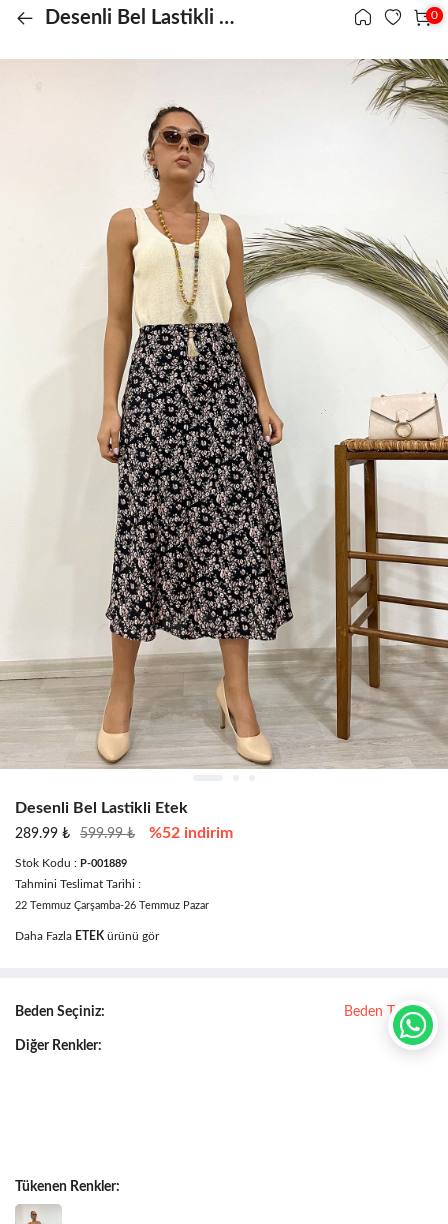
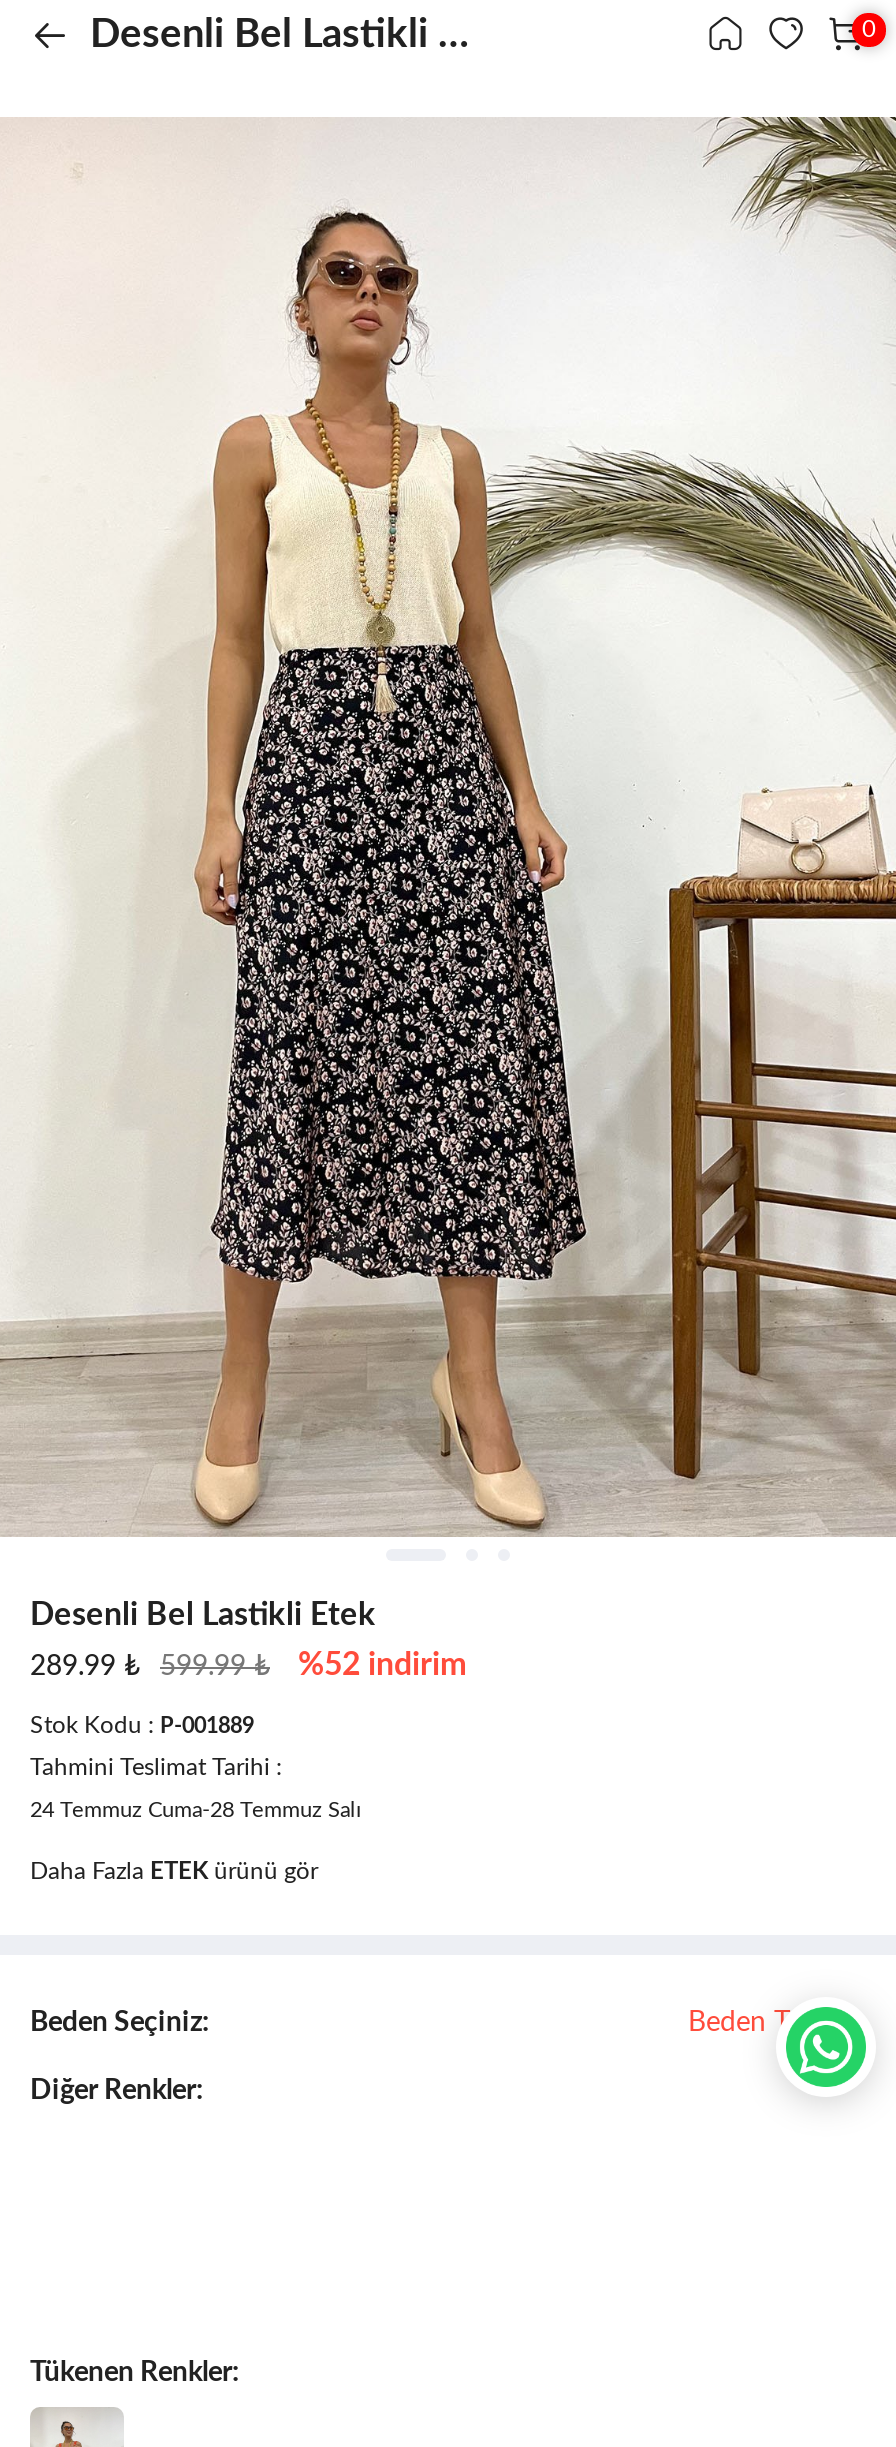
[15,899,209,910] 22 Temmuz Çarşamba-26 Temmuz Pazar -> [30,1798,362,1820] 24 Temmuz Cuma-28 Temmuz Salı

